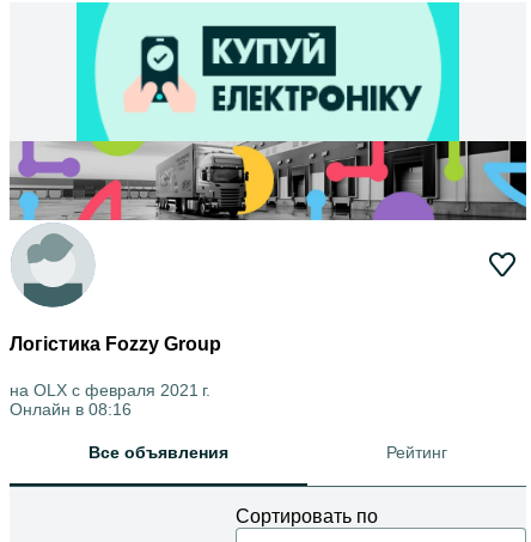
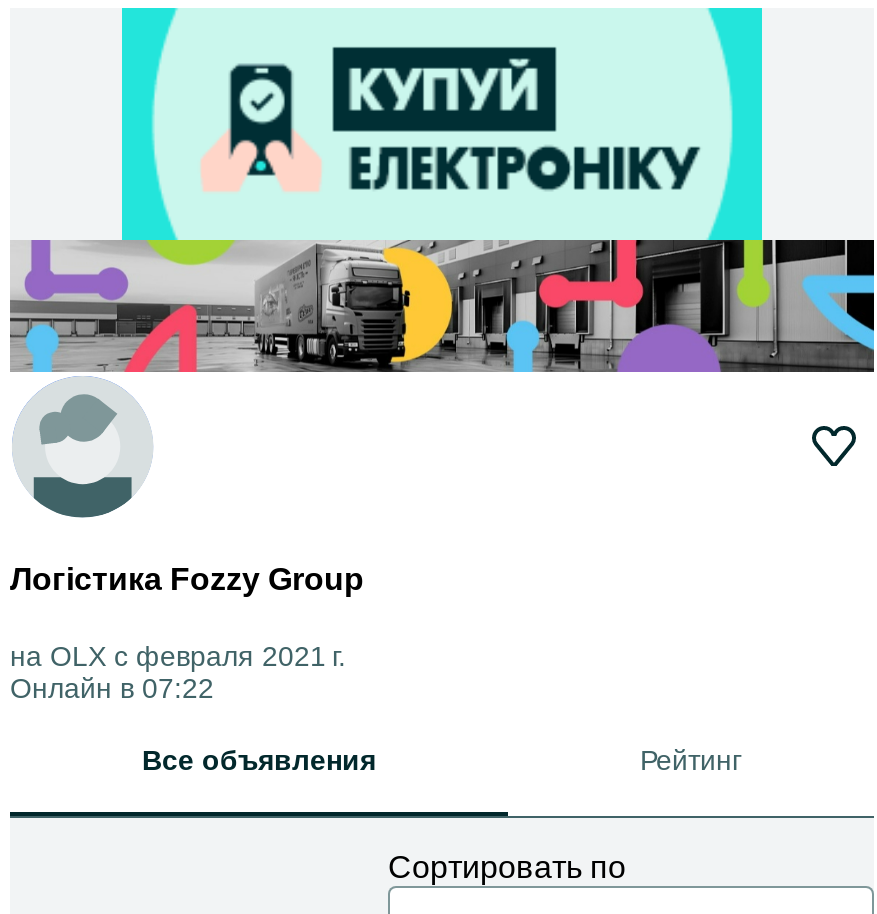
[10,400,132,419] Онлайн в 08:16 -> [10,673,214,705] Онлайн в 07:22

